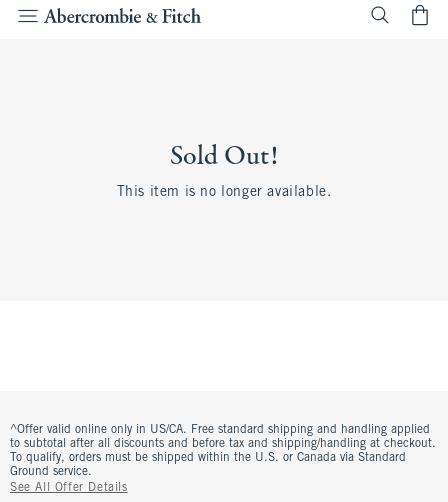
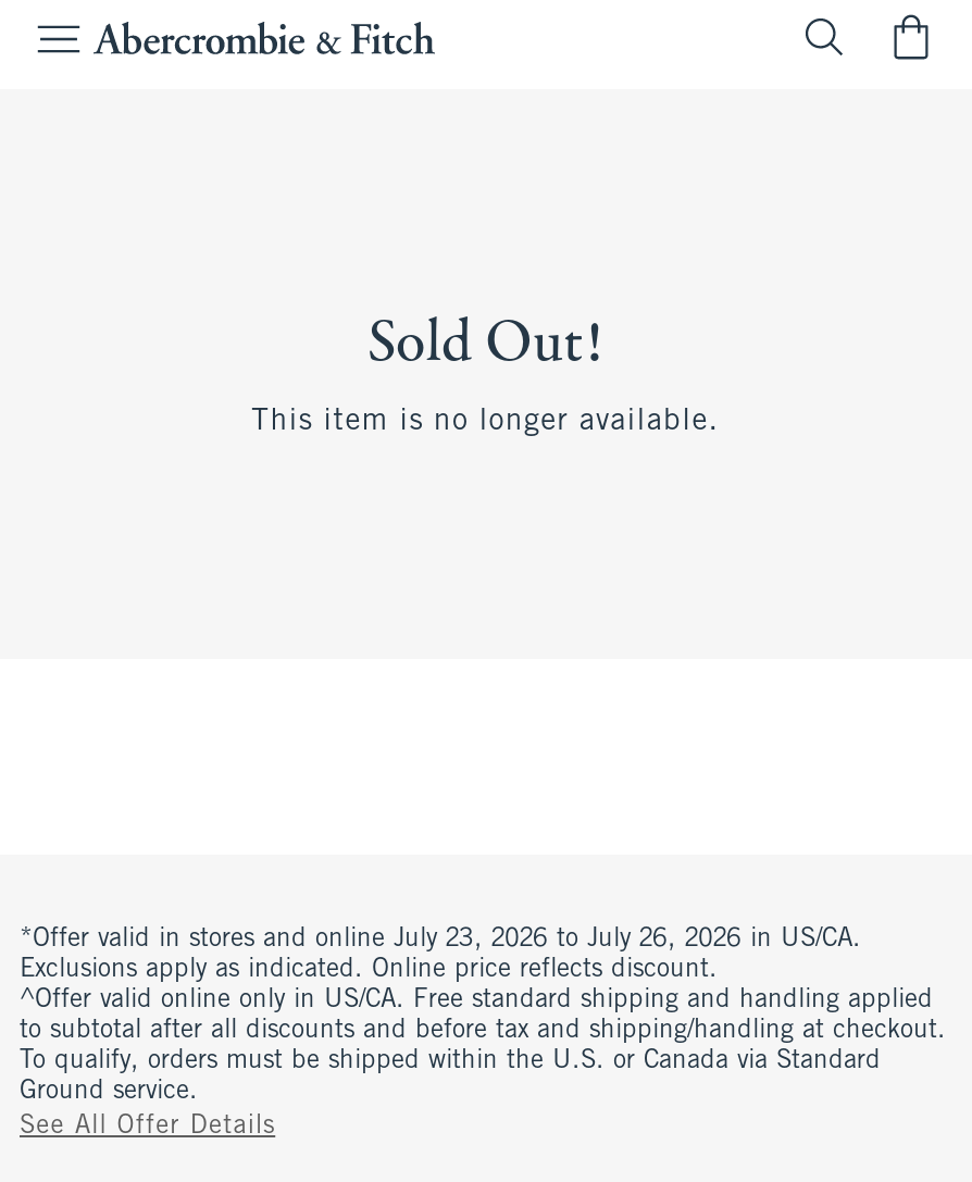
none -> [20,926,861,983] *Offer valid in stores and online July 23, 2026 to July 26, 2026 in US/CA. | Exclusions apply as indicated. Online price reflects discount.

